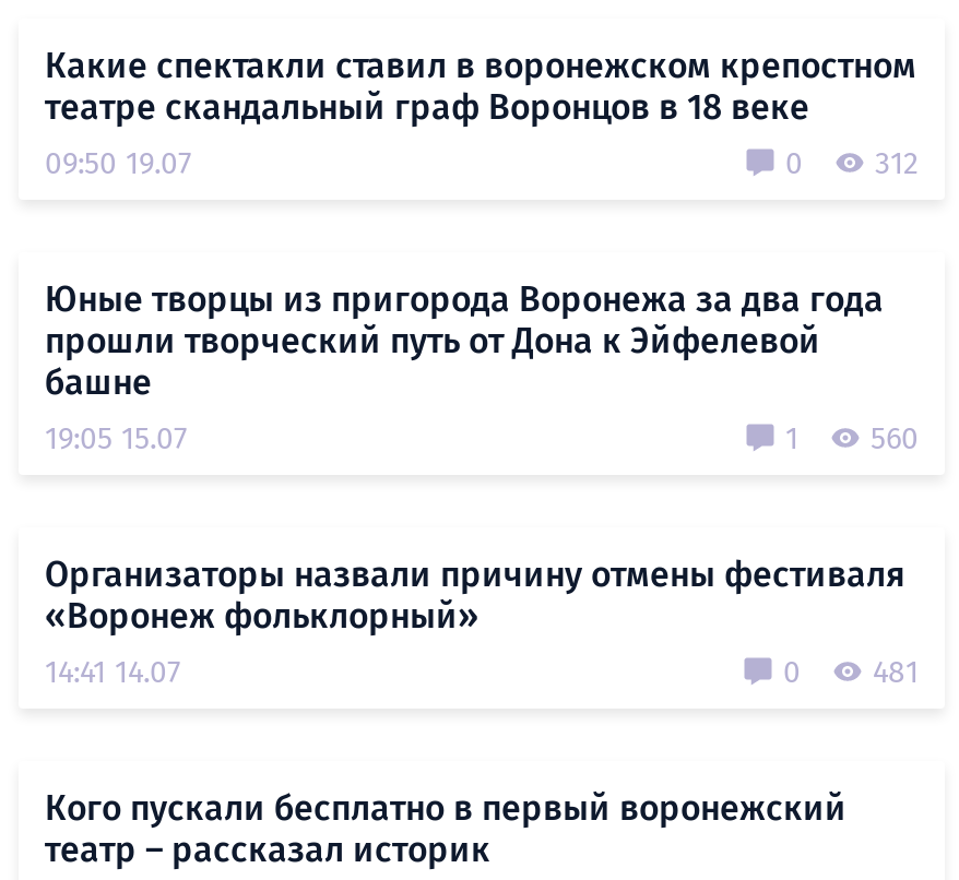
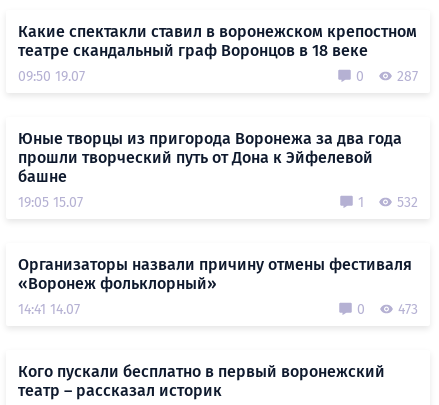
[785,144,919,181] 0 312 -> [356,67,418,84] 0 287
[785,419,919,456] 1 560 -> [358,193,418,210] 1 532
[783,653,919,690] 0 481 -> [357,300,418,317] 0 473

